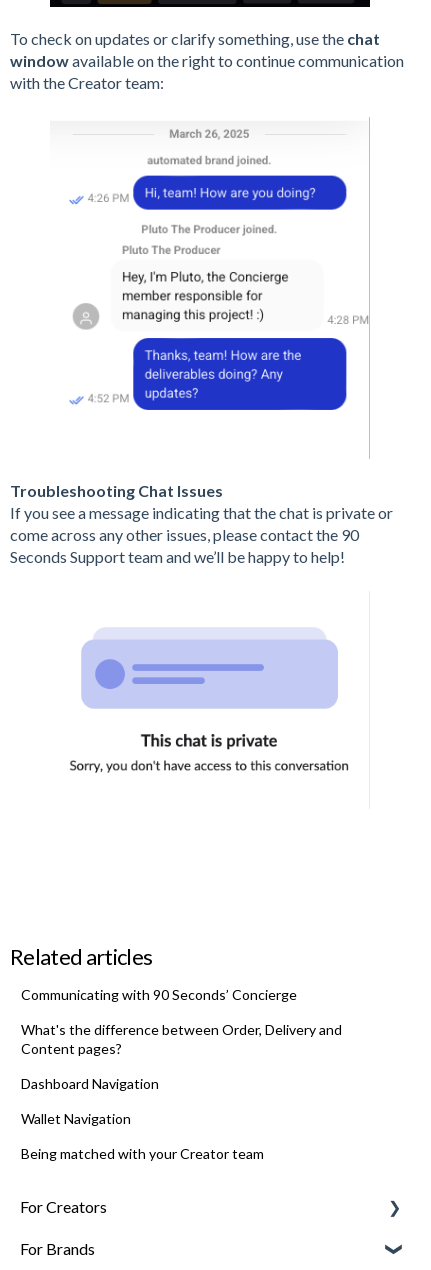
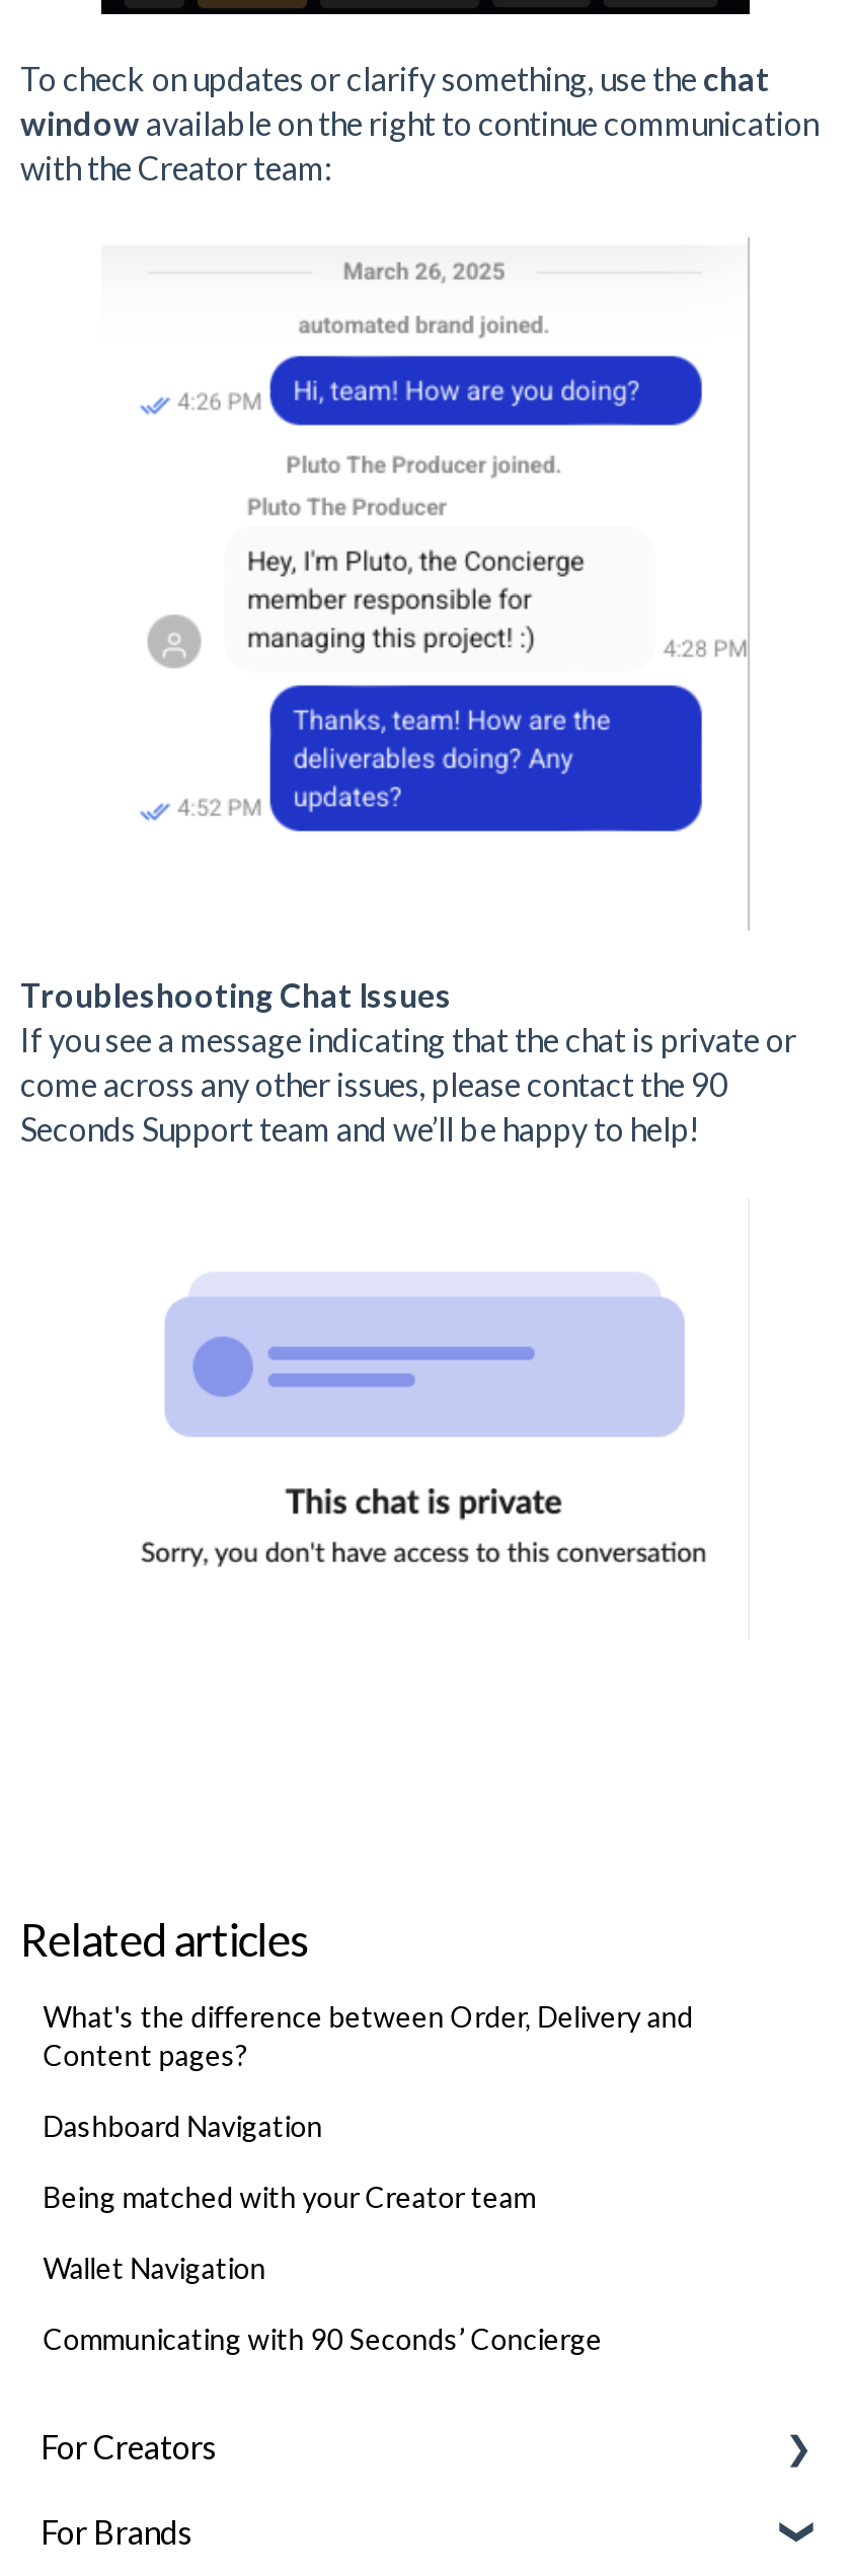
moved [21,986,297,1003] -> [43,2322,602,2356]: Communicating with 90 Seconds’ Concierge
moved [21,1021,342,1092] -> [43,2000,693,2144]: What's the difference between Order, Delivery and | Content pages? | Dashboard Navigation
moved [21,1145,264,1162] -> [43,2180,535,2214]: Being matched with your Creator team

